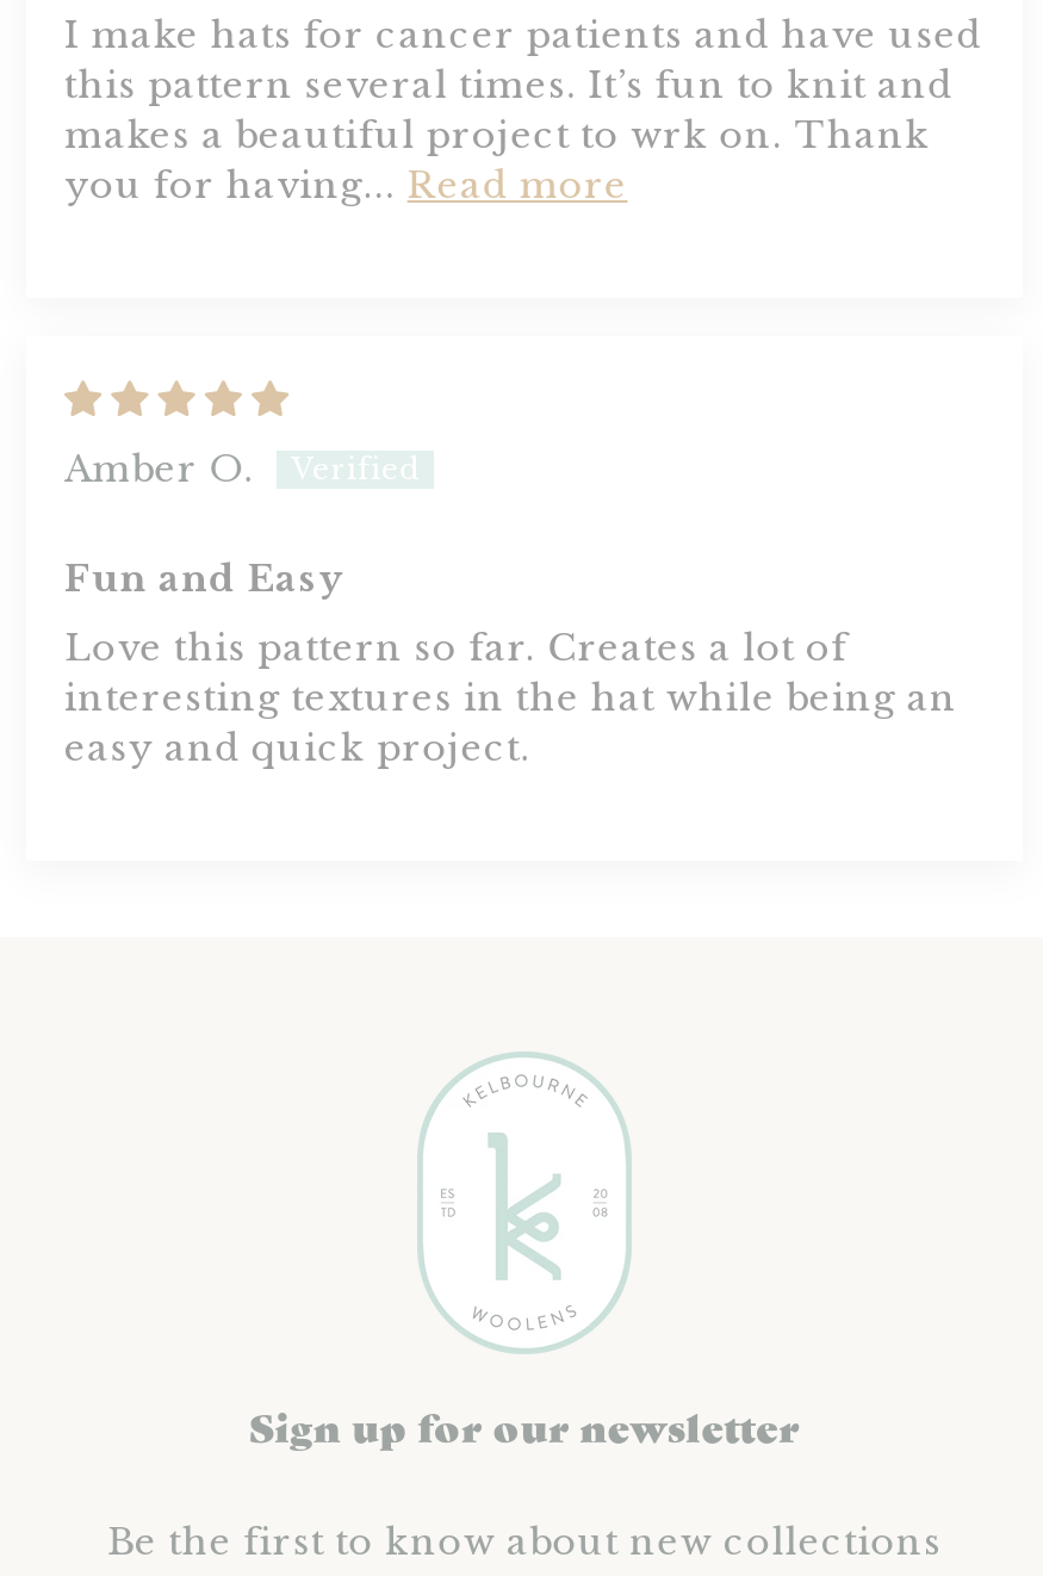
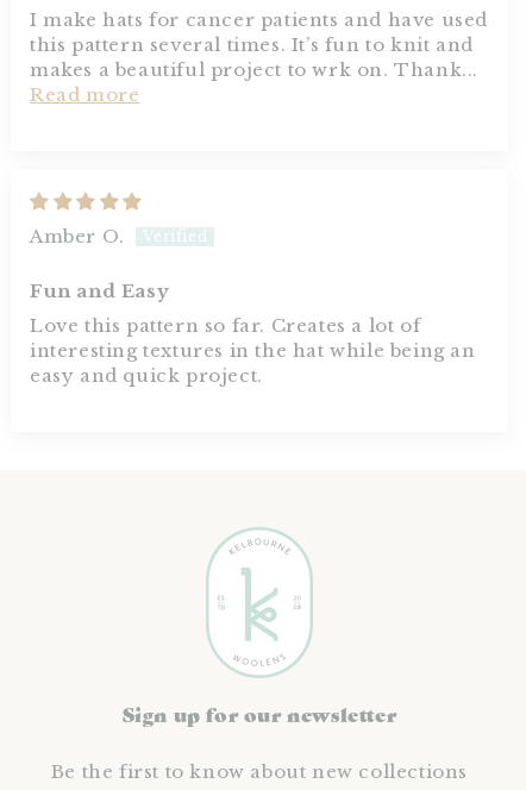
[64,112,930,207] makes a beautiful project to wrk on. Thank | you for having... Read more -> [30,58,478,106] makes a beautiful project to wrk on. Thank... | Read more

